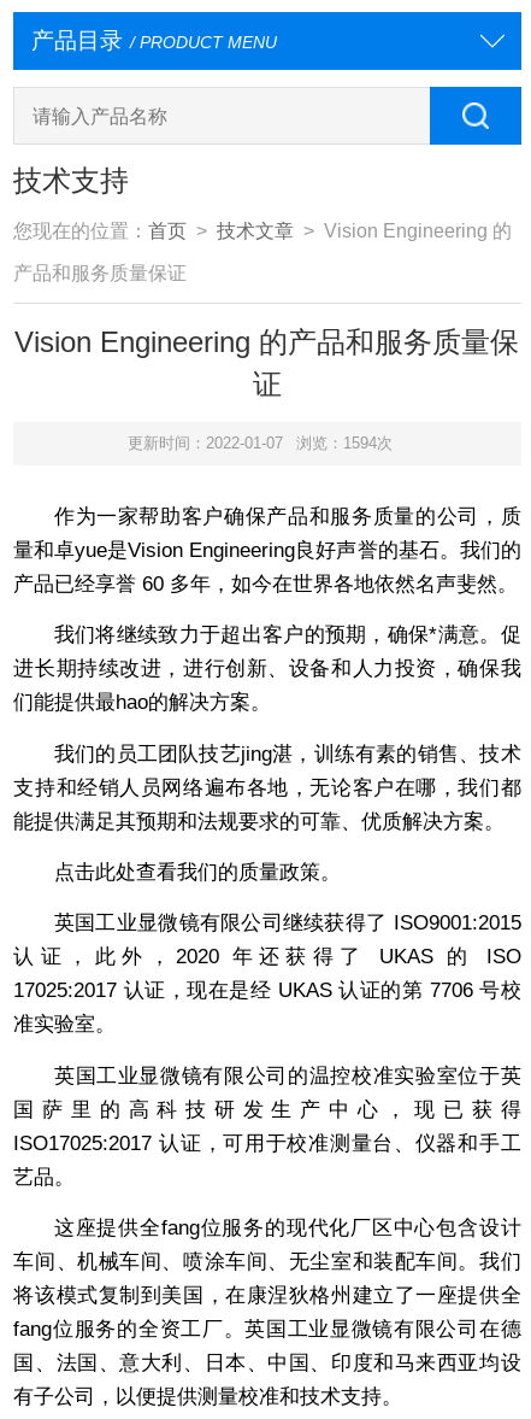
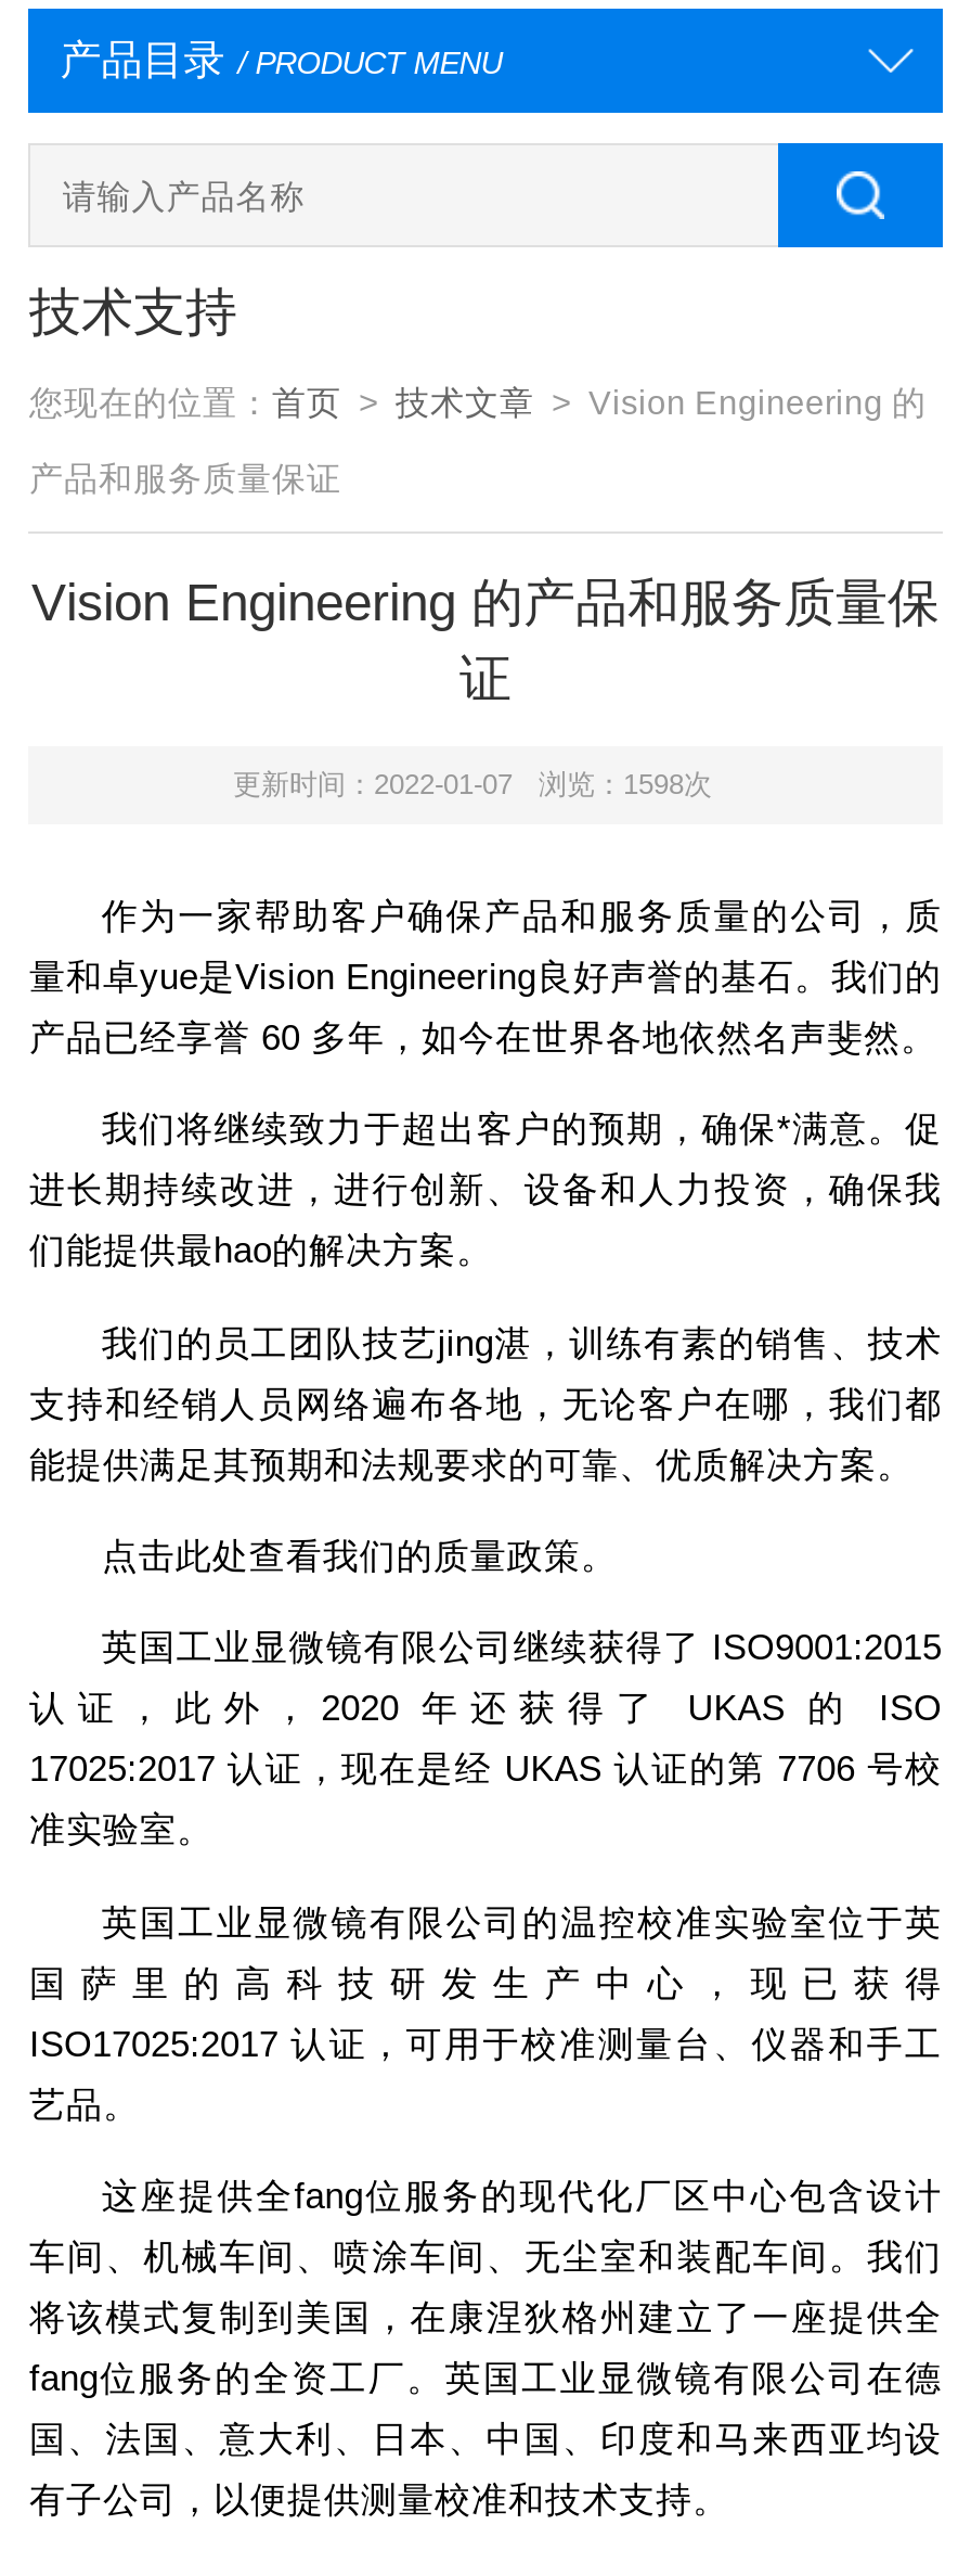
[127,435,393,453] 更新时间：2022-01-07 浏览：1594次 -> [233,769,712,801] 更新时间：2022-01-07 浏览：1598次

